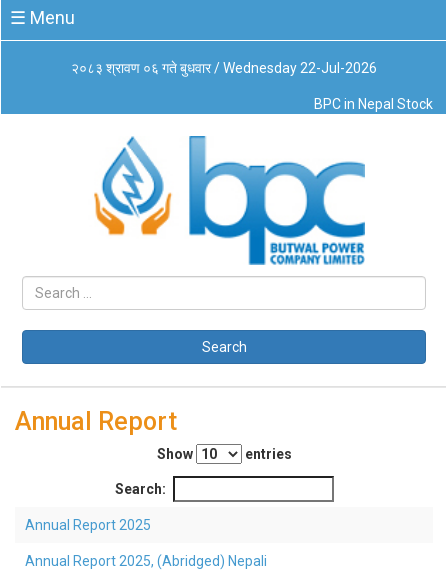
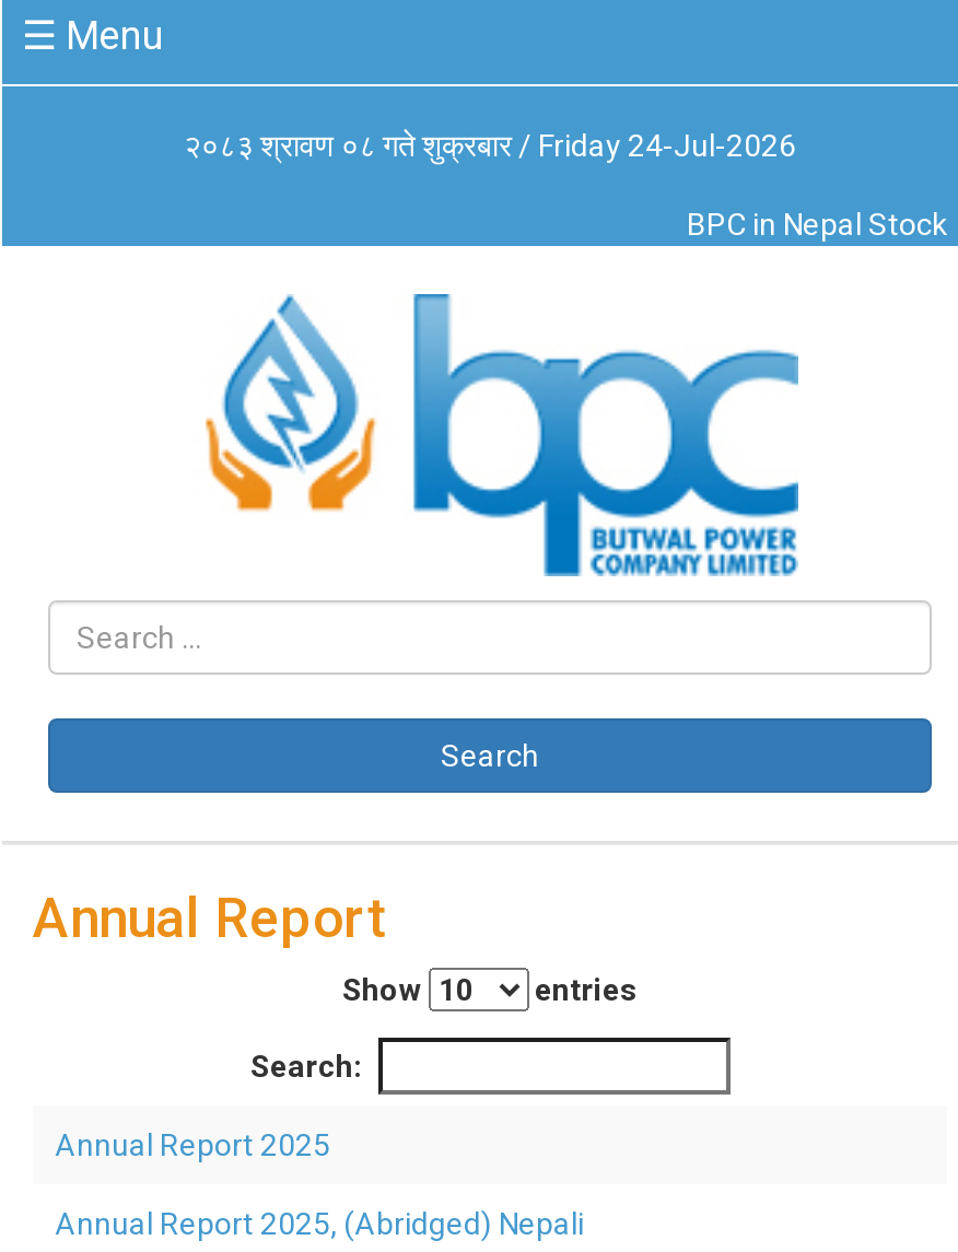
[71,60,377,76] २०८३ श्रावण ०६ गते बुधवार / Wednesday 22-Jul-2026 -> [184,128,796,163] २०८३ श्रावण ०८ गते शुक्रबार / Friday 24-Jul-2026

